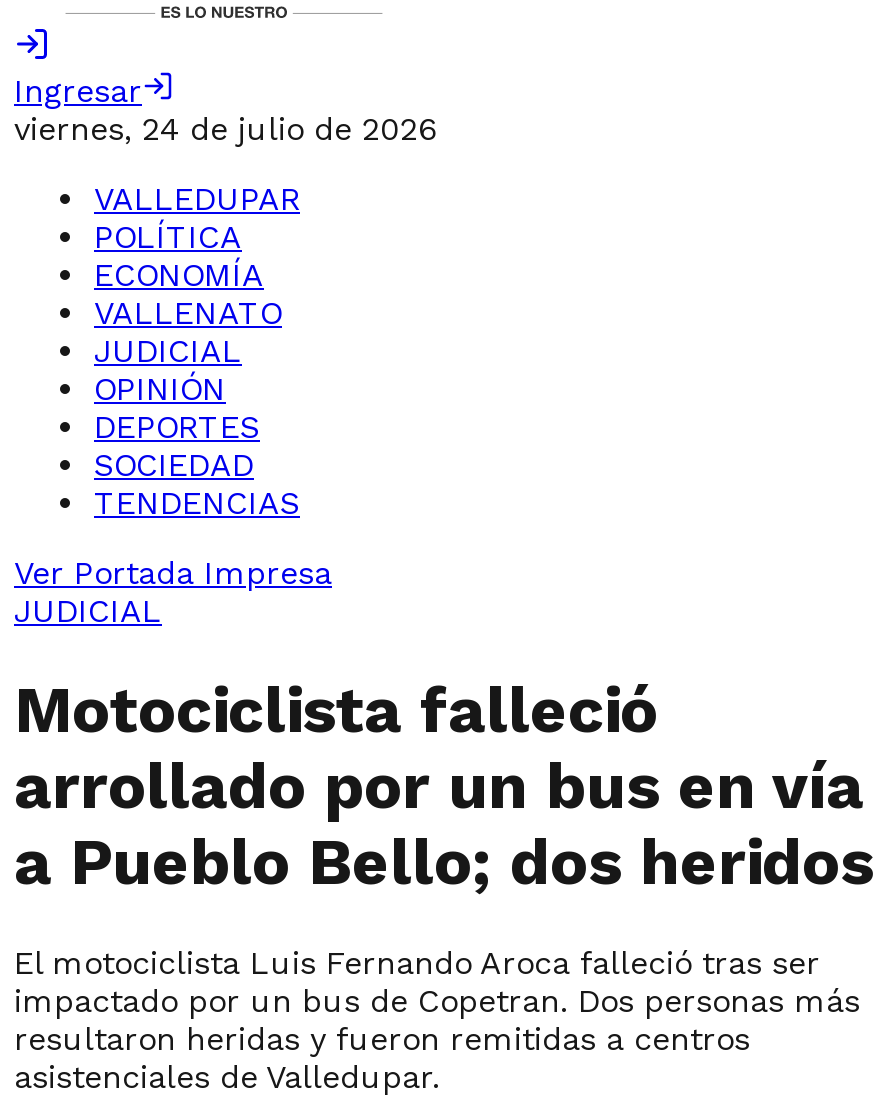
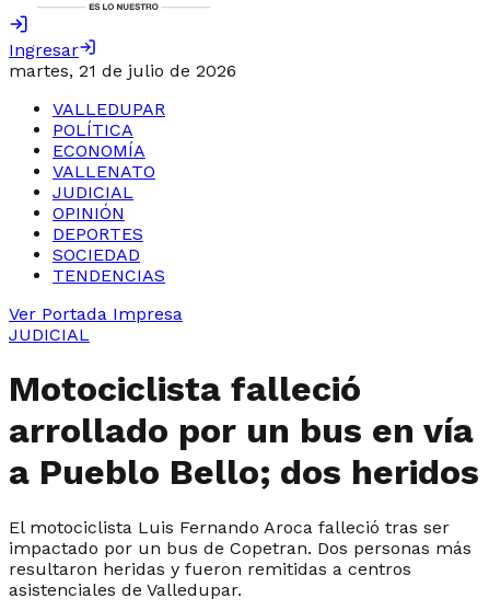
[14,110,436,148] viernes, 24 de julio de 2026 -> [9,60,236,81] martes, 21 de julio de 2026

